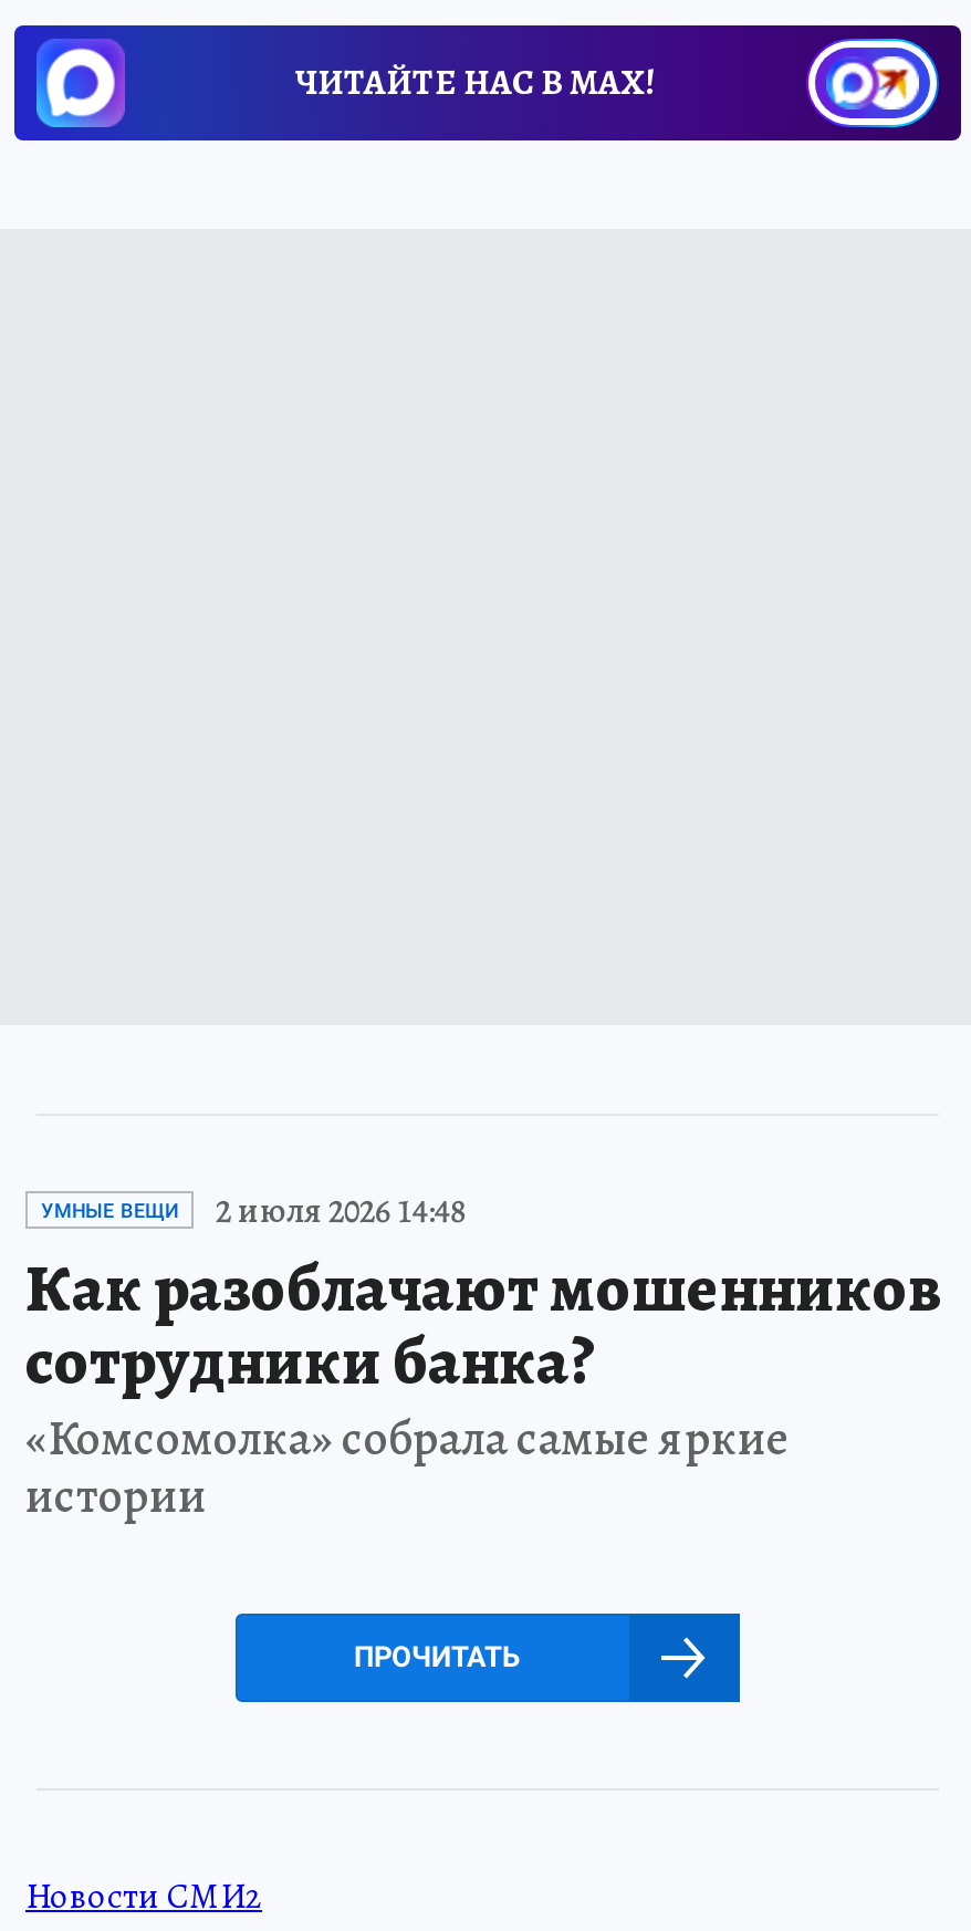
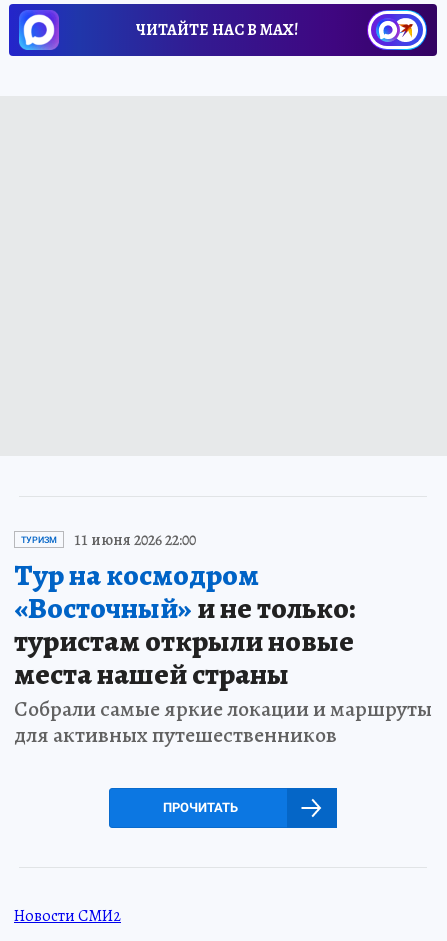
[25,1186,943,1529] УМНЫЕ ВЕЩИ | 2 июля 2026 14:48 | Как разоблачают мошенников | сотрудники банка? | «Комсомолка» собрала самые яркие | истории -> [14,529,432,750] ТУРИЗМ | 11 июня 2026 22:00 | Тур на космодром | «Восточный»и не только: | туристам открыли новые | места нашей страны | Собрали самые яркие локации и маршруты | для активных путешественников

